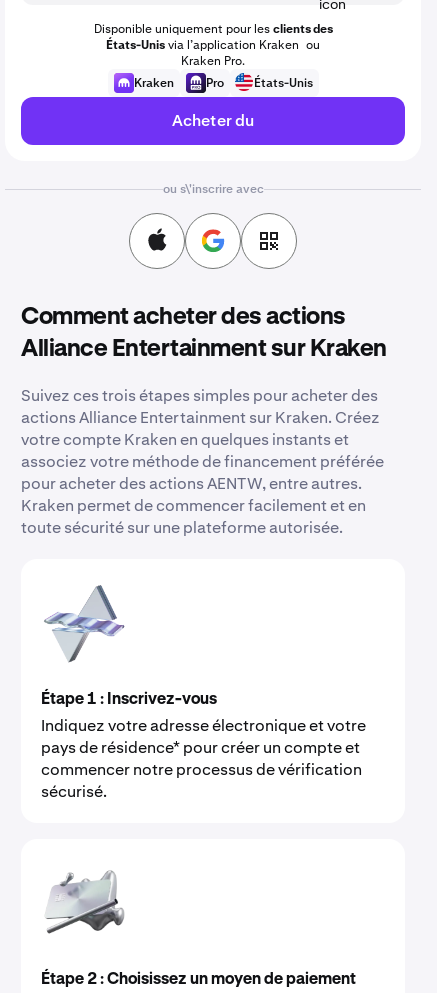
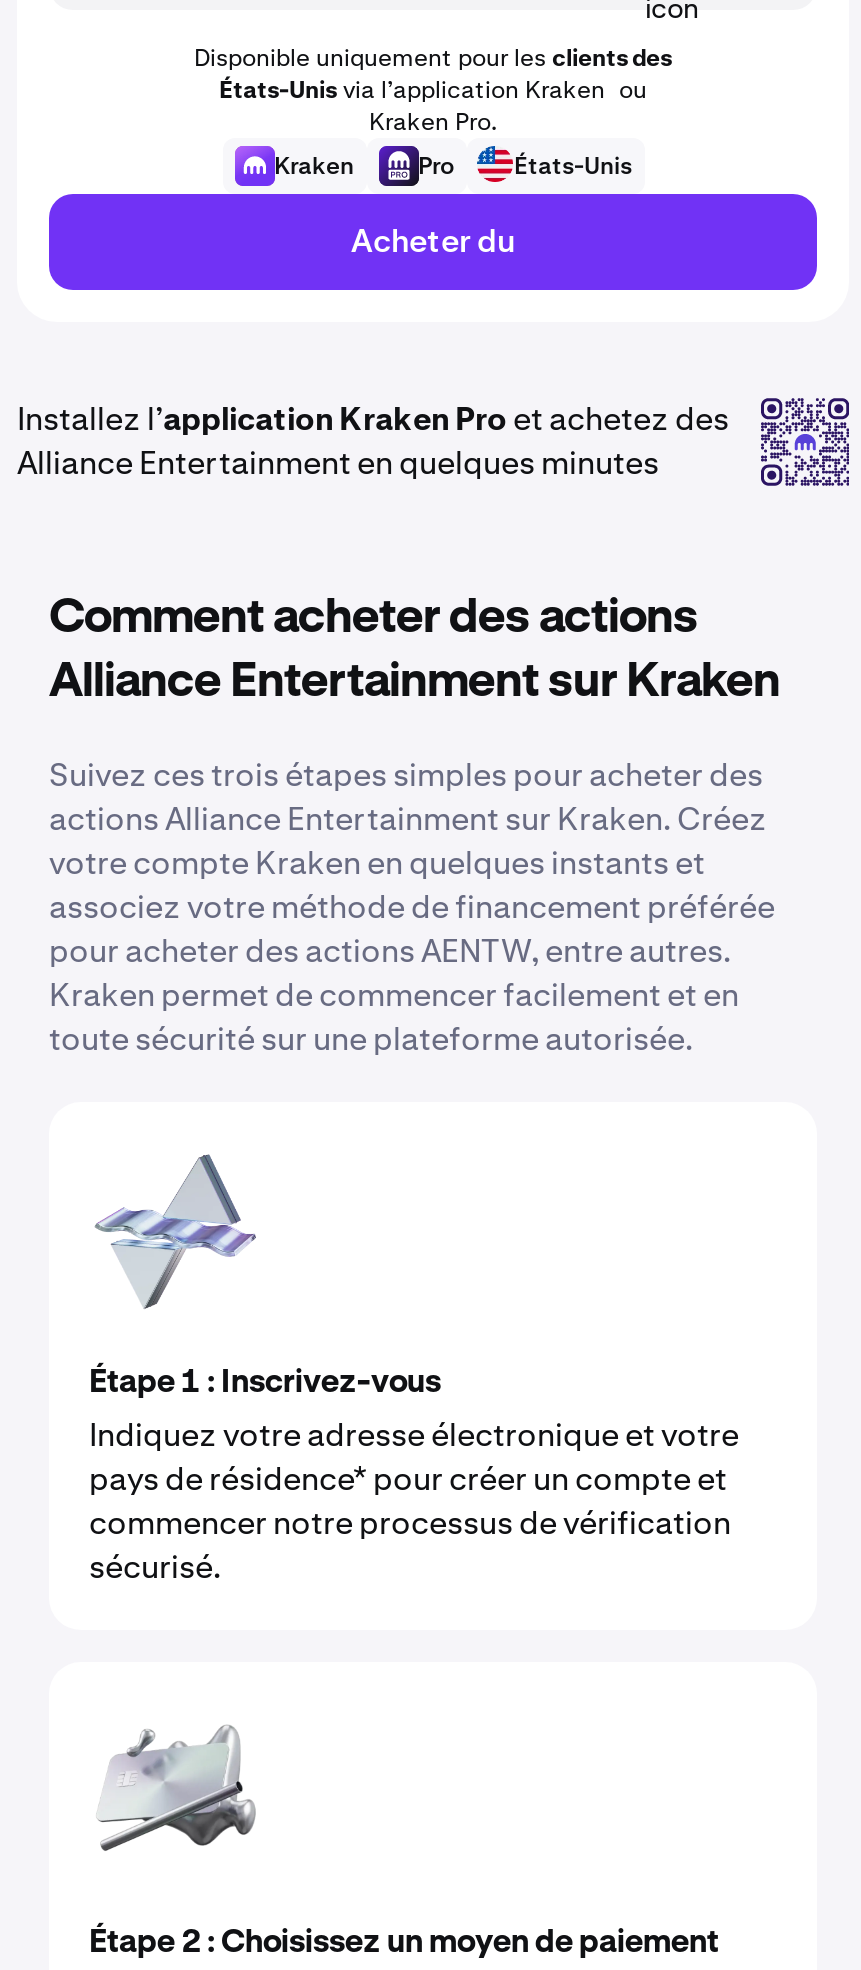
none -> [759,396,851,488] [image]
[162,181,263,197] ou s\'inscrire avec -> [17,398,729,484] Installez l’application Kraken Pro et achetez des | Alliance Entertainment en quelques minutes

